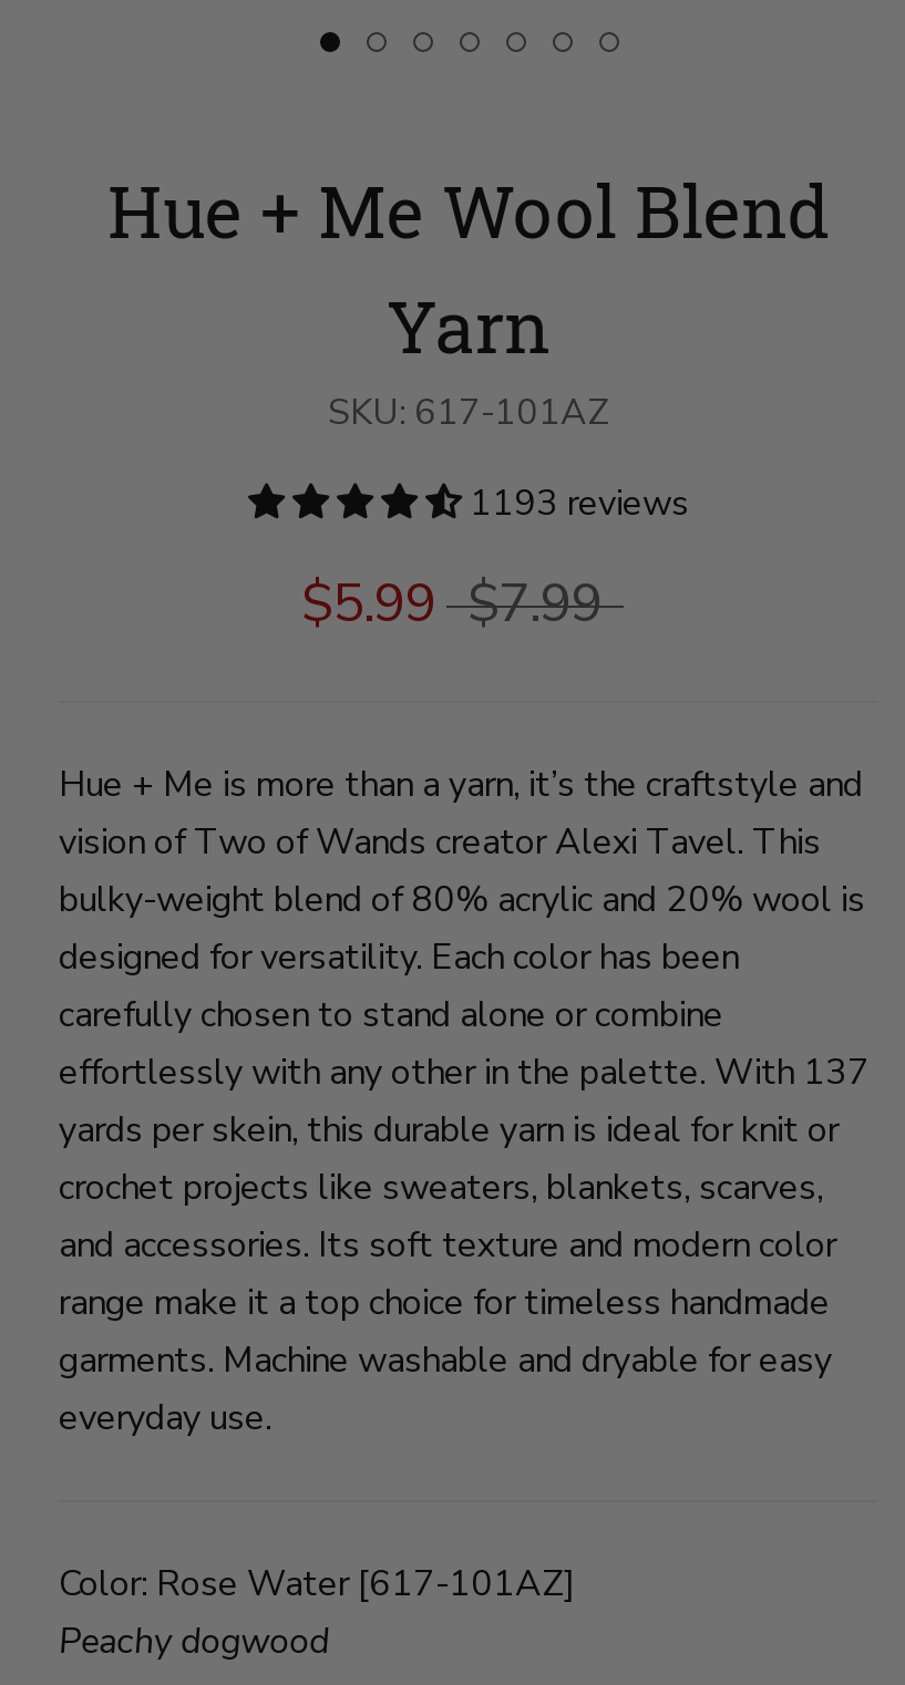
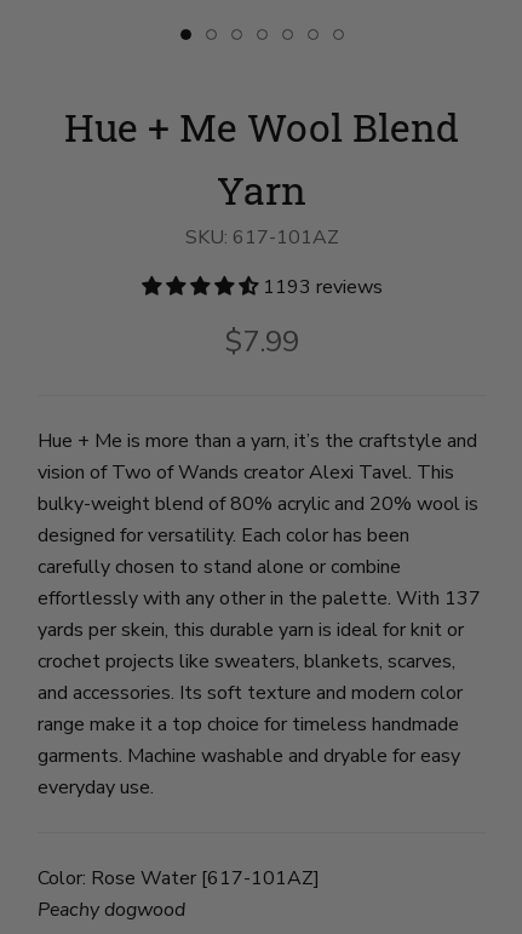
[301,568,603,639] $5.99 $7.99 -> [225,322,299,361] $7.99

